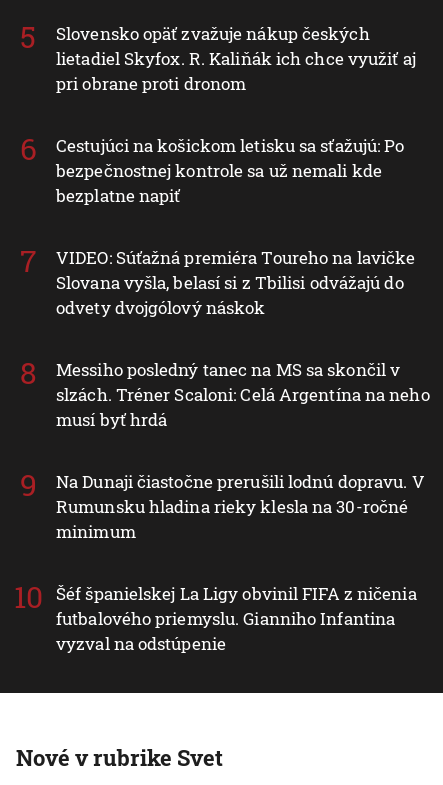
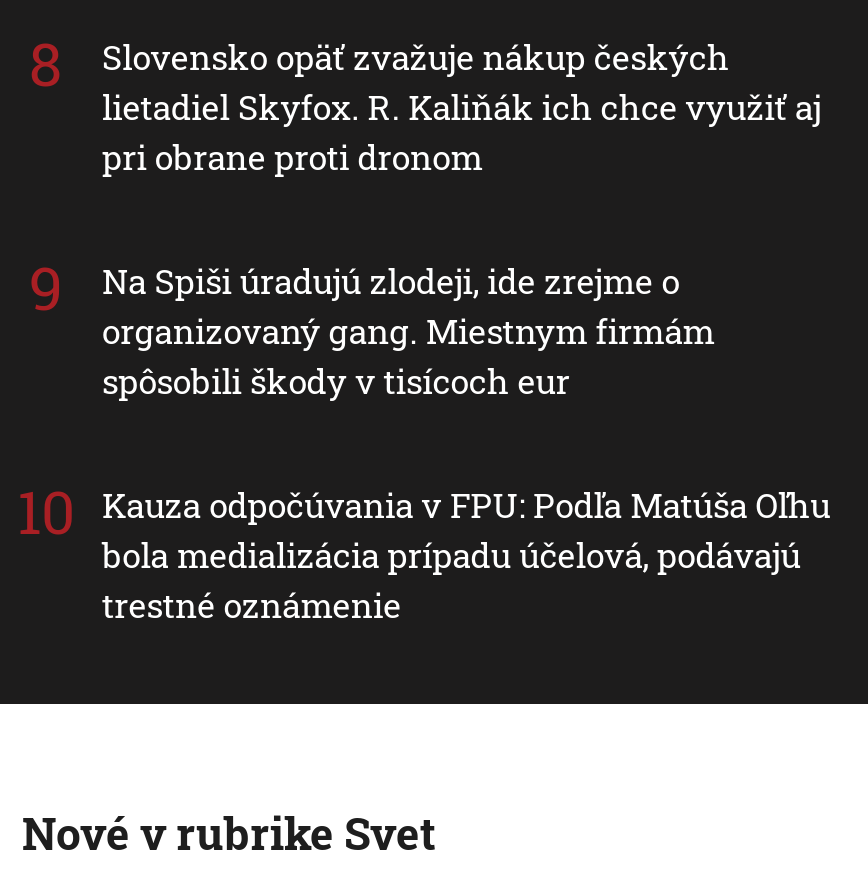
[56,134,430,655] Cestujúci na košickom letisku sa sťažujú: Po | bezpečnostnej kontrole sa už nemali kde | bezplatne napiť | VIDEO: Súťažná premiéra Toureho na lavičke | Slovana vyšla, belasí si z Tbilisi odvážajú do | odvety dvojgólový náskok | Messiho posledný tanec na MS sa skončil v | slzách. Tréner Scaloni: Celá Argentína na neho | musí byť hrdá | Na Dunaji čiastočne prerušili lodnú dopravu. V | Rumunsku hladina rieky klesla na 30-ročné | minimum | Šéf španielskej La Ligy obvinil FIFA z ničenia | futbalového priemyslu. Gianniho Infantina | vyzval na odstúpenie -> [102,259,830,629] Na Spiši úradujú zlodeji, ide zrejme o | organizovaný gang. Miestnym firmám | spôsobili škody v tisícoch eur | Kauza odpočúvania v FPU: Podľa Matúša Oľhu | bola medializácia prípadu účelová, podávajú | trestné oznámenie

